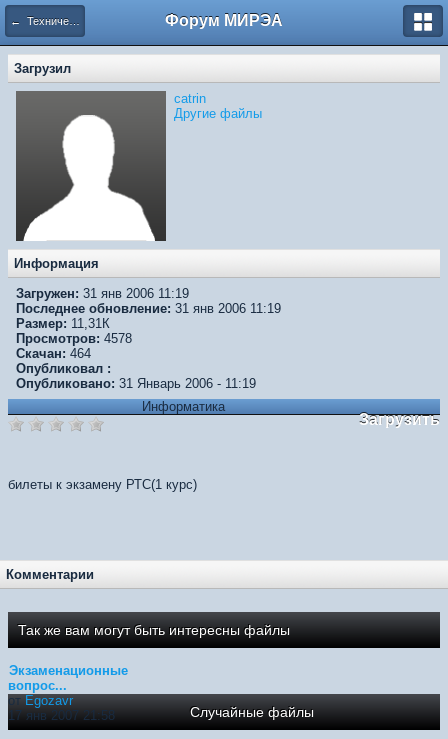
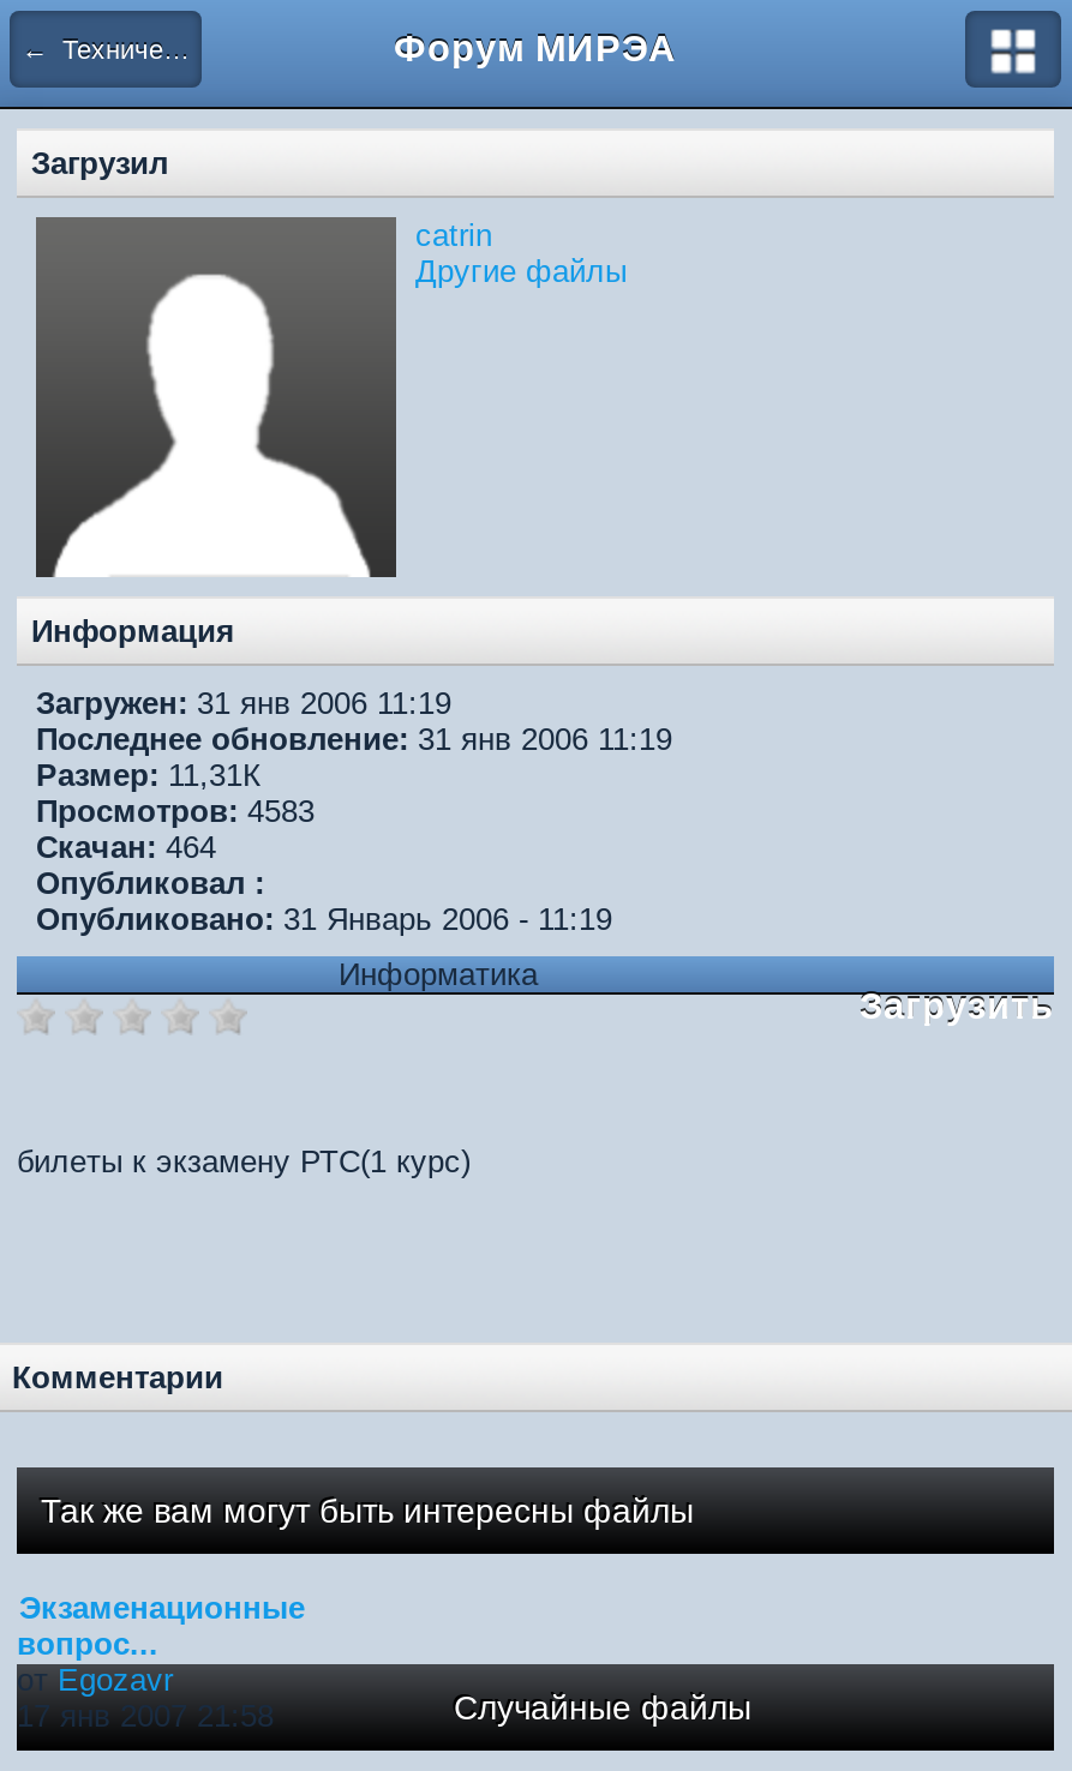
[16,331,132,346] Просмотров: 4578 -> [36,793,315,829] Просмотров: 4583

